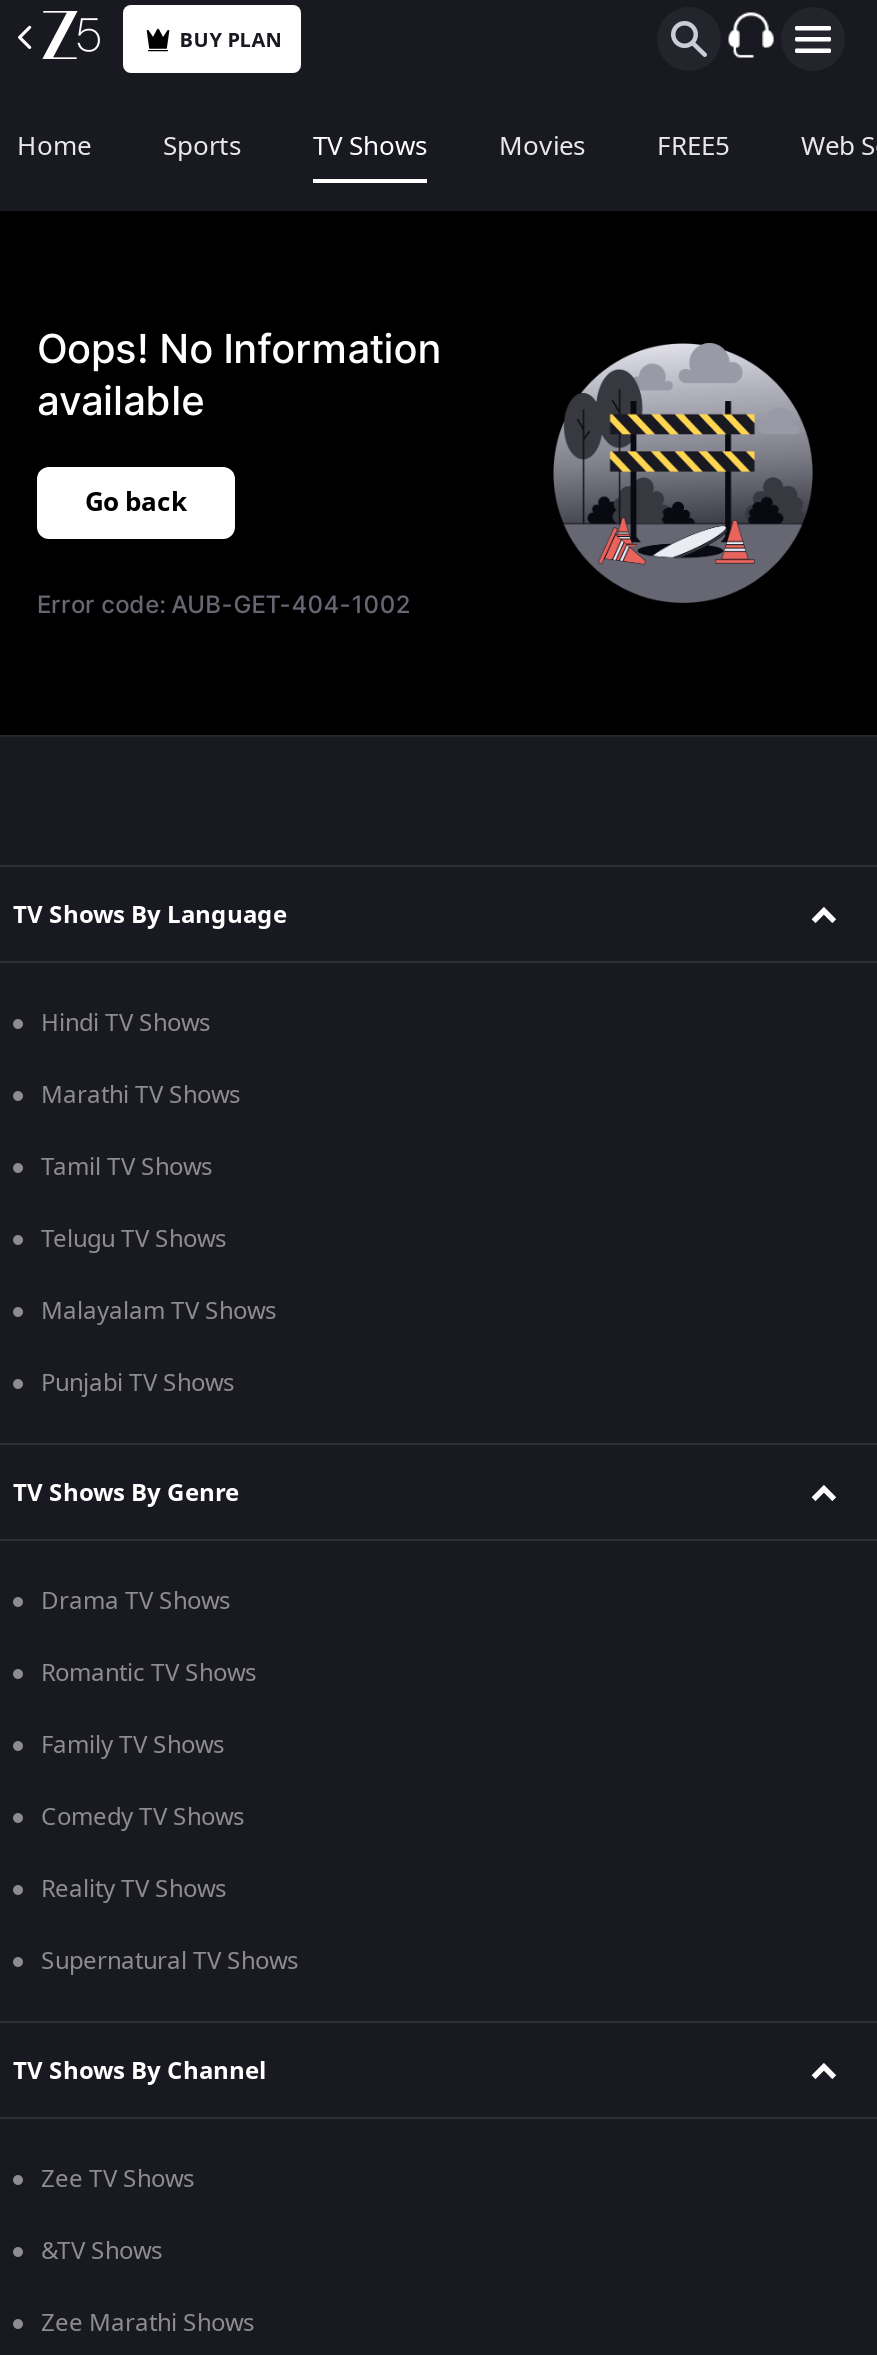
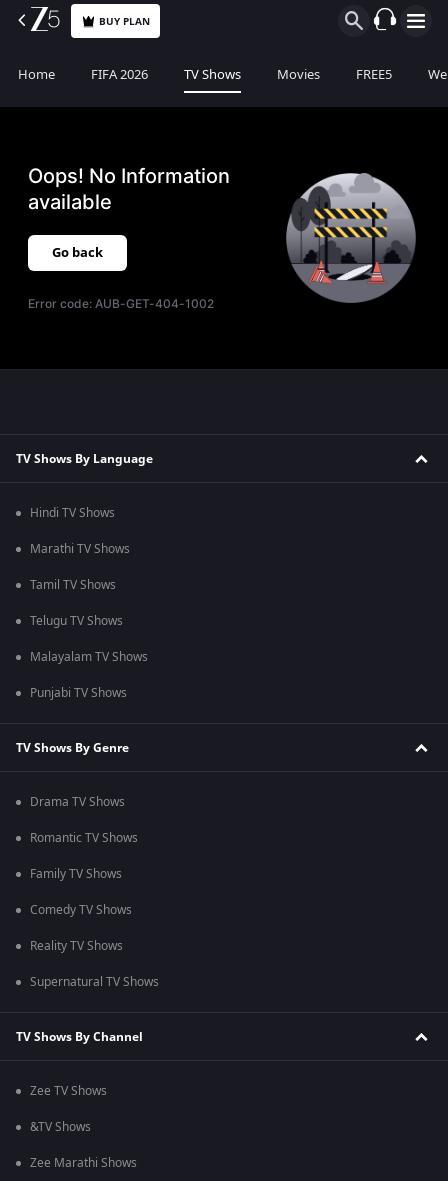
[163,127,241,165] Sports -> [91,65,148,84] FIFA 2026

